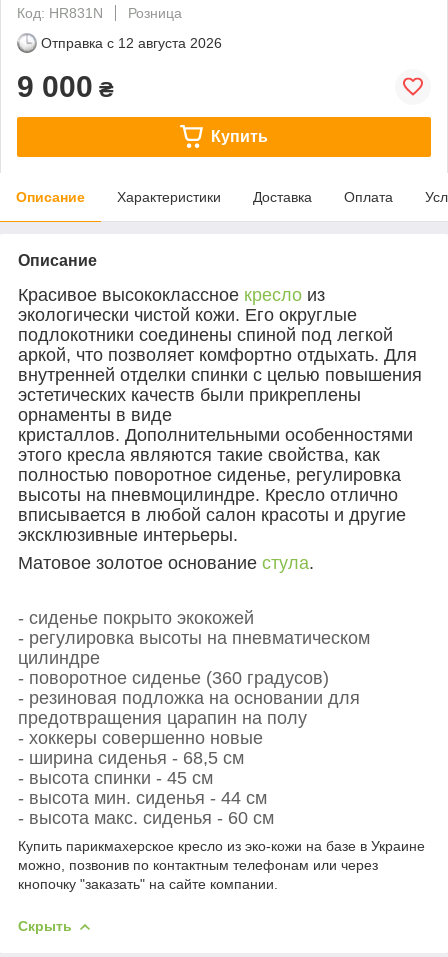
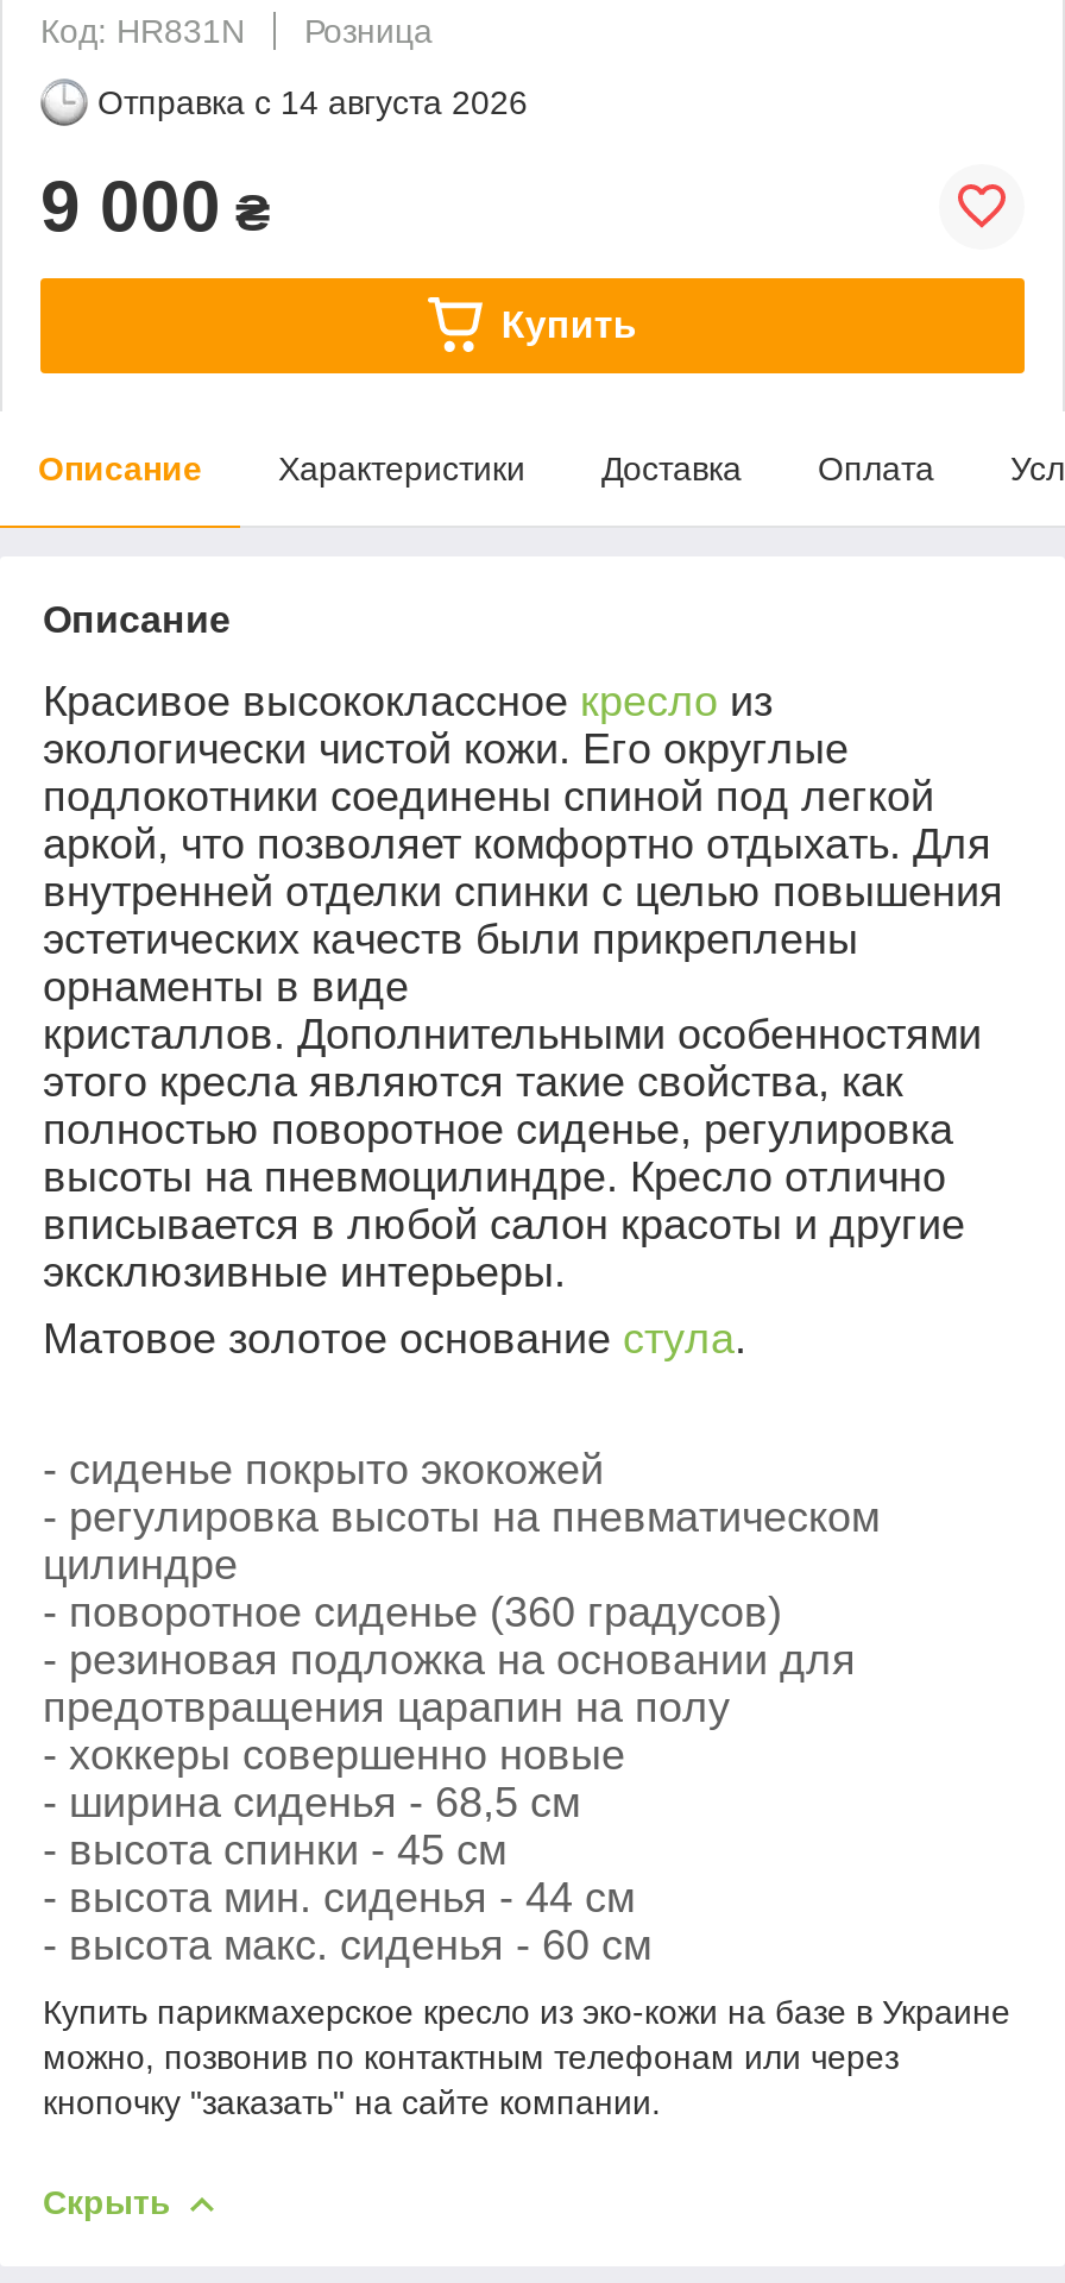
[41,35,222,51] Отправка с 12 августа 2026 -> [97,83,528,121] Отправка с 14 августа 2026

